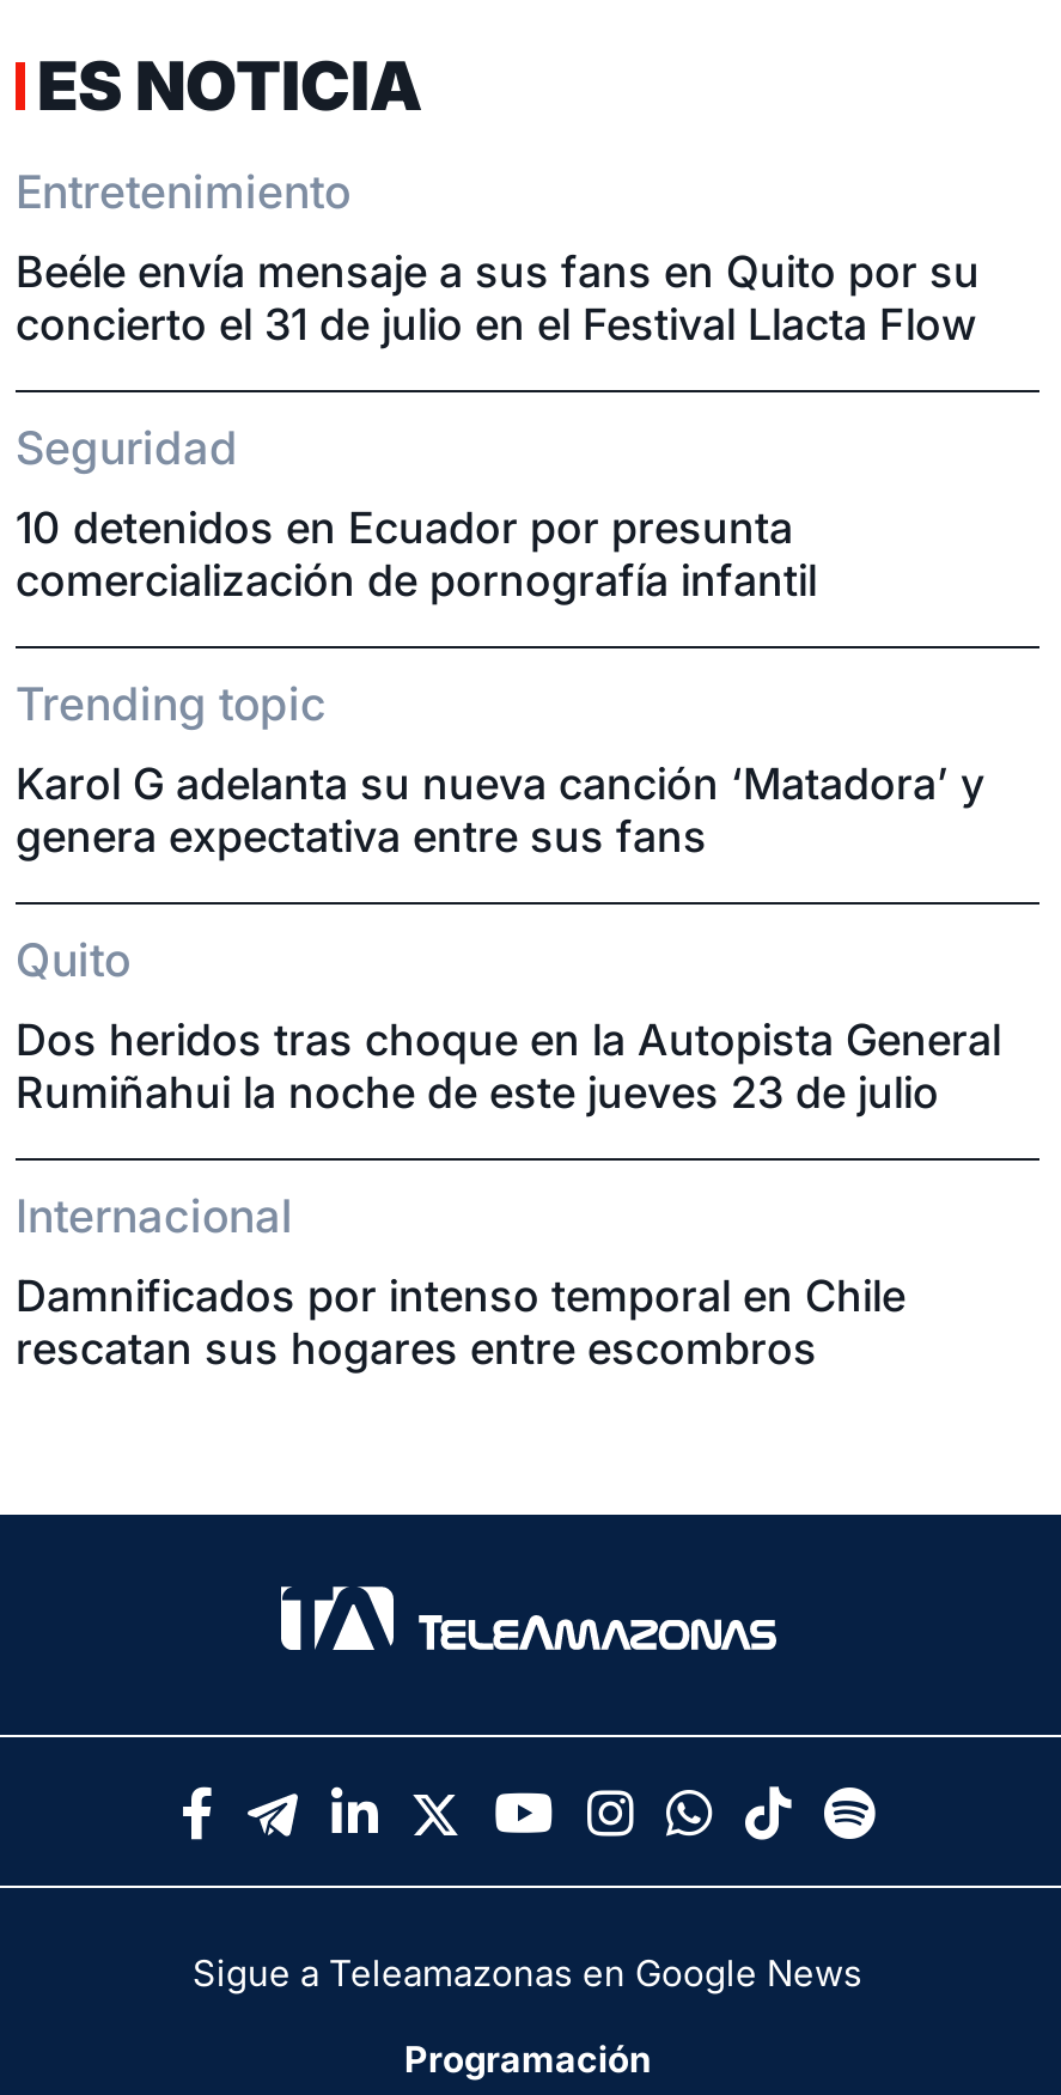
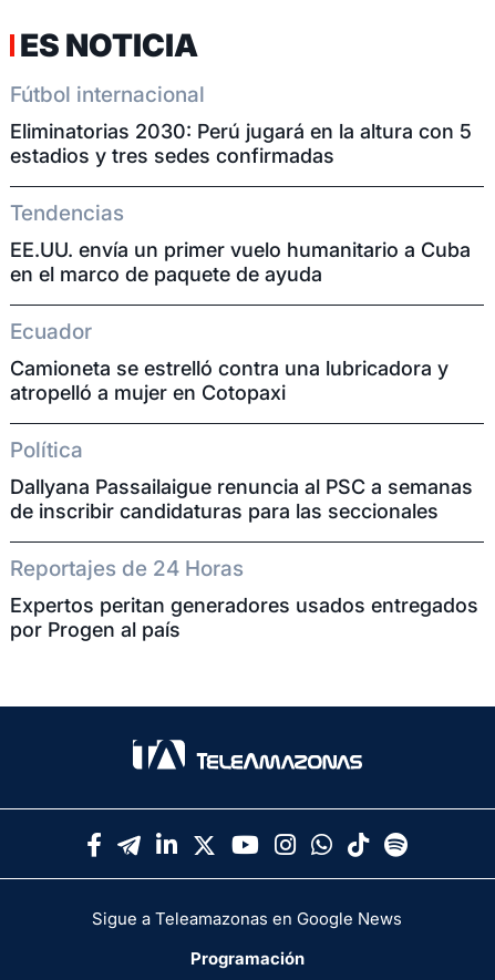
[16,166,350,221] Entretenimiento -> [10,82,205,108] Fútbol internacional
[16,248,980,351] Beéle envía mensaje a sus fans en Quito por su | concierto el 31 de julio en el Festival Llacta Flow -> [10,120,472,168] Eliminatorias 2030: Perú jugará en la altura con 5 | estadios y tres sedes confirmadas
[16,422,238,477] Seguridad -> [10,201,124,226] Tendencias
[16,504,817,607] 10 detenidos en Ecuador por presunta | comercialización de pornografía infantil -> [10,239,471,286] EE.UU. envía un primer vuelo humanitario a Cuba | en el marco de paquete de ayuda
[16,678,327,733] Trending topic -> [10,319,92,345] Ecuador
[16,760,984,863] Karol G adelanta su nueva canción ‘Matadora’ y | genera expectativa entre sus fans -> [10,357,448,405] Camioneta se estrelló contra una lubricadora y | atropelló a mujer en Cotopaxi
[16,934,130,989] Quito -> [10,438,83,463] Política
[16,1016,1001,1119] Dos heridos tras choque en la Autopista General | Rumiñahui la noche de este jueves 23 de julio -> [10,476,473,523] Dallyana Passailaigue renuncia al PSC a semanas | de inscribir candidaturas para las seccionales
[16,1190,293,1246] Internacional -> [10,556,244,582] Reportajes de 24 Horas
[16,1272,905,1375] Damnificados por intenso temporal en Chile | rescatan sus hogares entre escombros -> [10,594,478,642] Expertos peritan generadores usados entregados | por Progen al país

